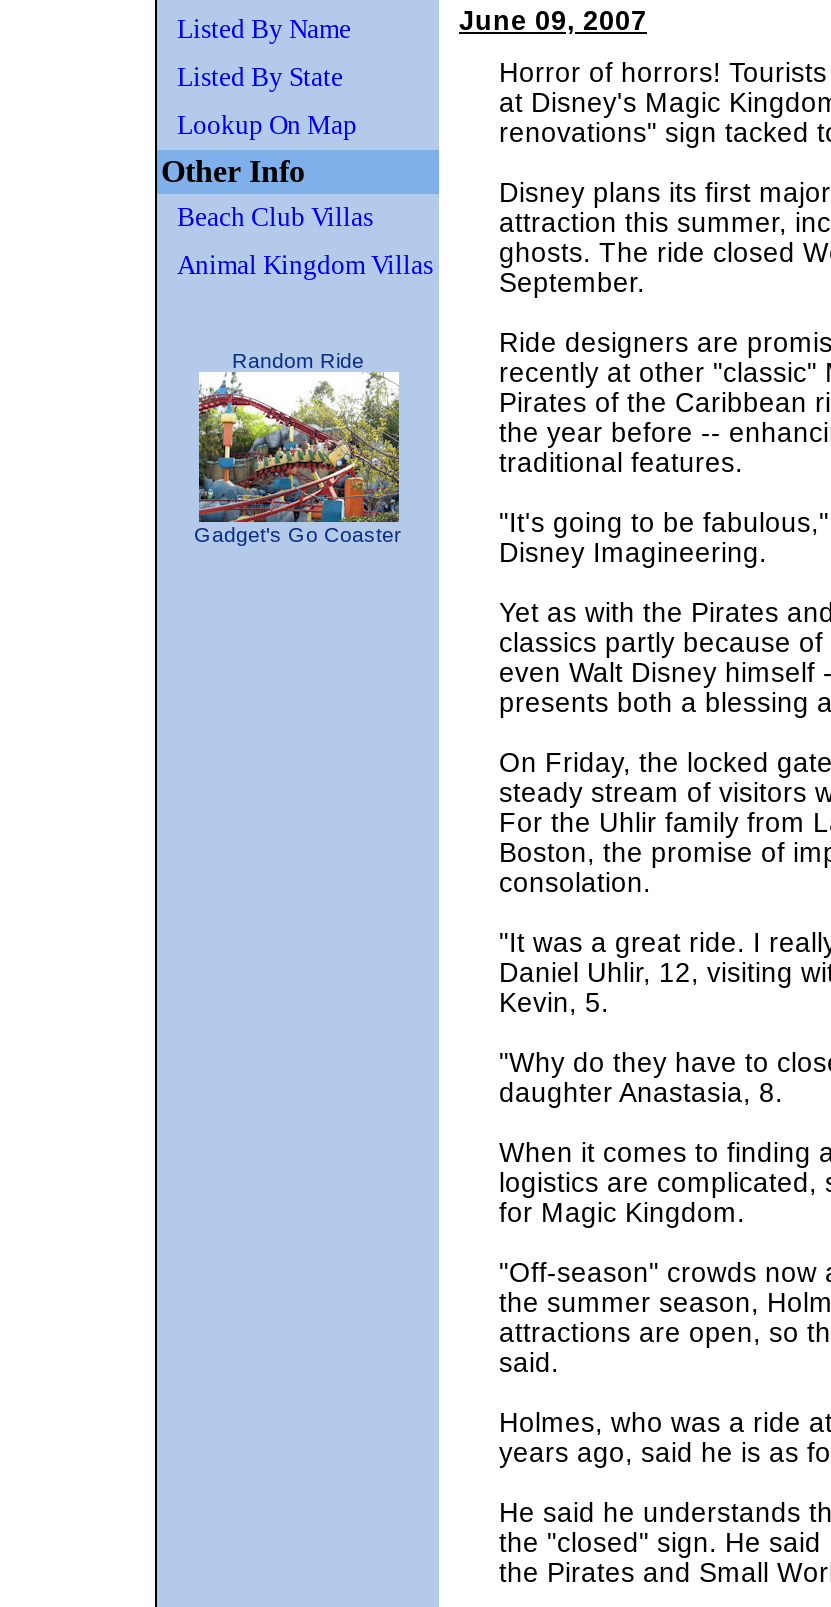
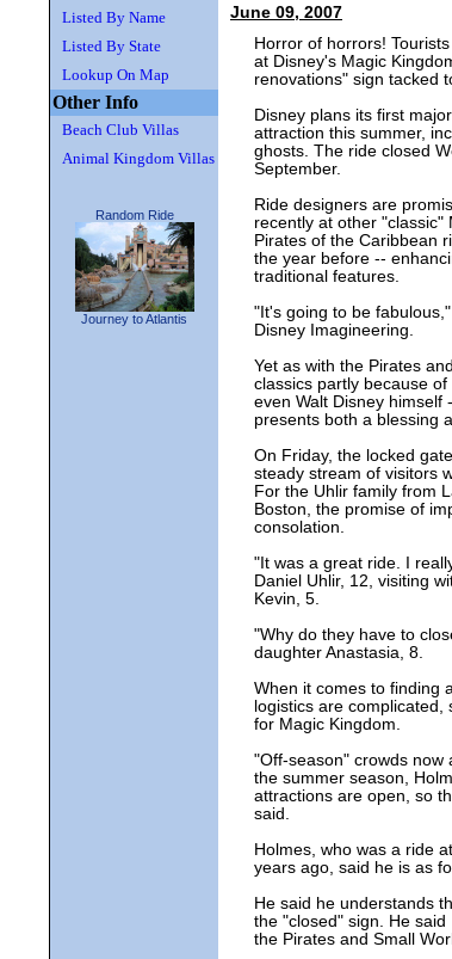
[194,370,402,545] [image] | Gadget's Go Coaster -> [74,221,196,326] [image] | Journey to Atlantis

